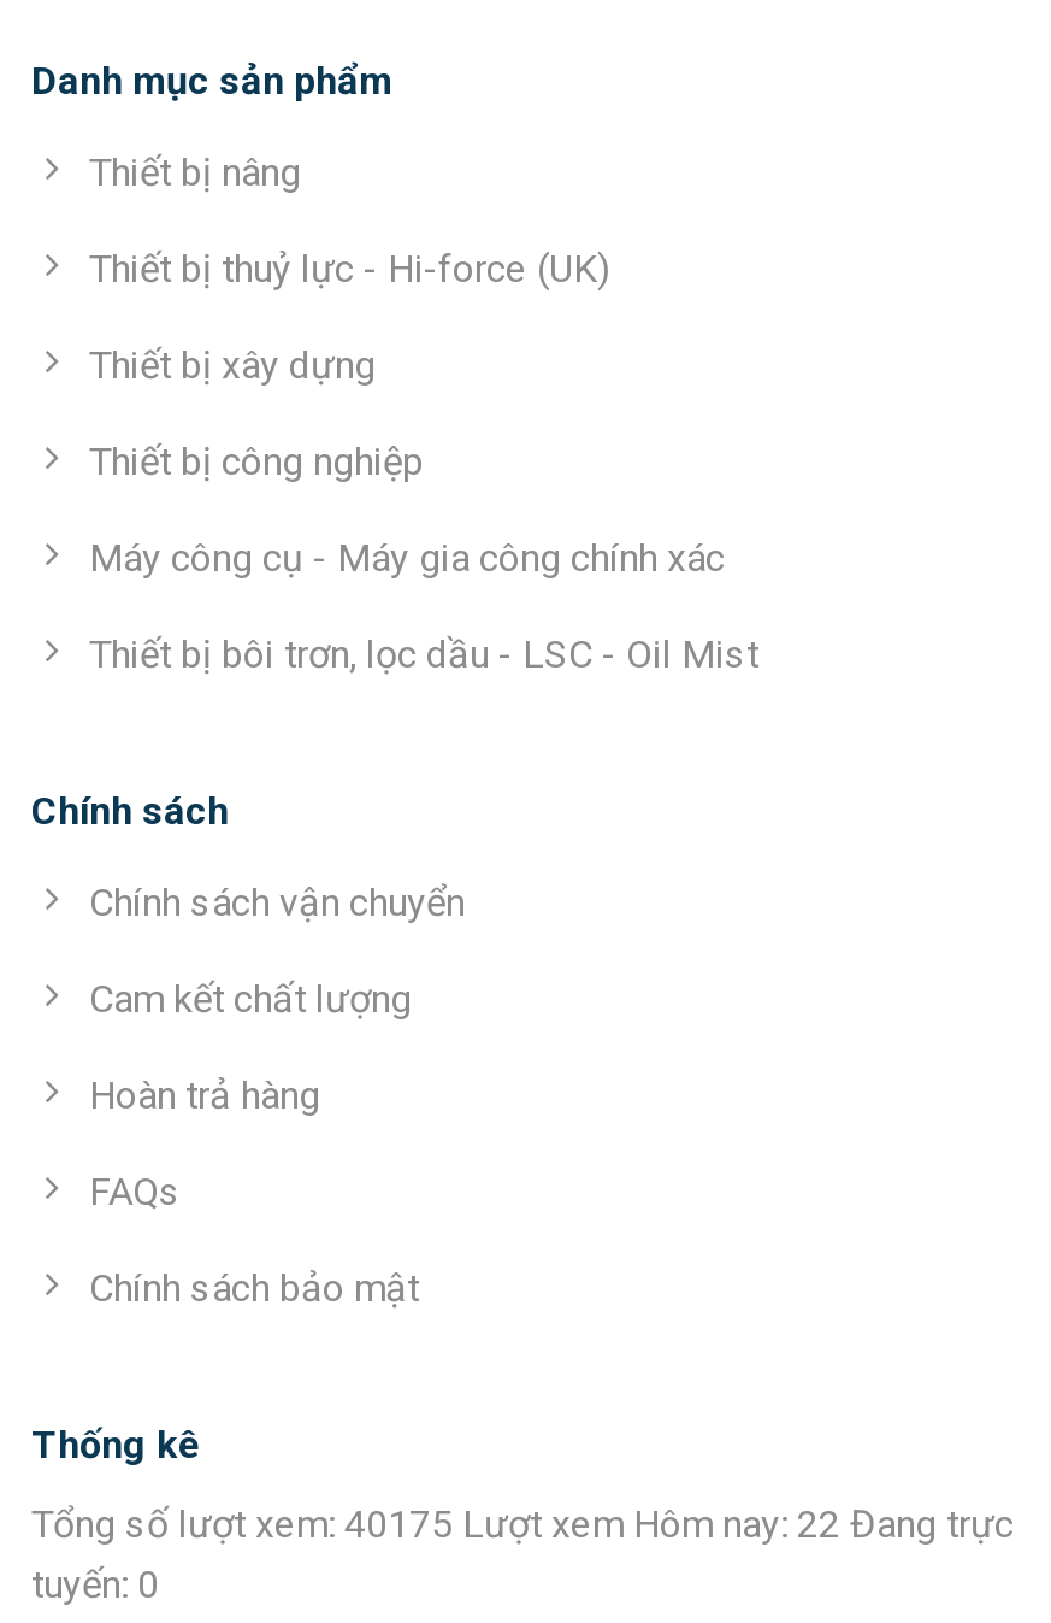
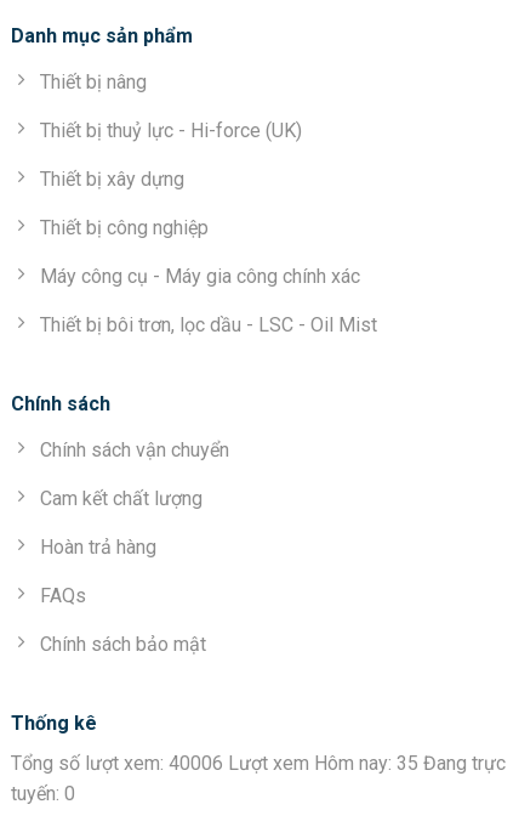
[31,1502,1014,1548] Tổng số lượt xem: 40175 Lượt xem Hôm nay: 22 Đang trực -> [11,752,506,775] Tổng số lượt xem: 40006 Lượt xem Hôm nay: 35 Đang trực

